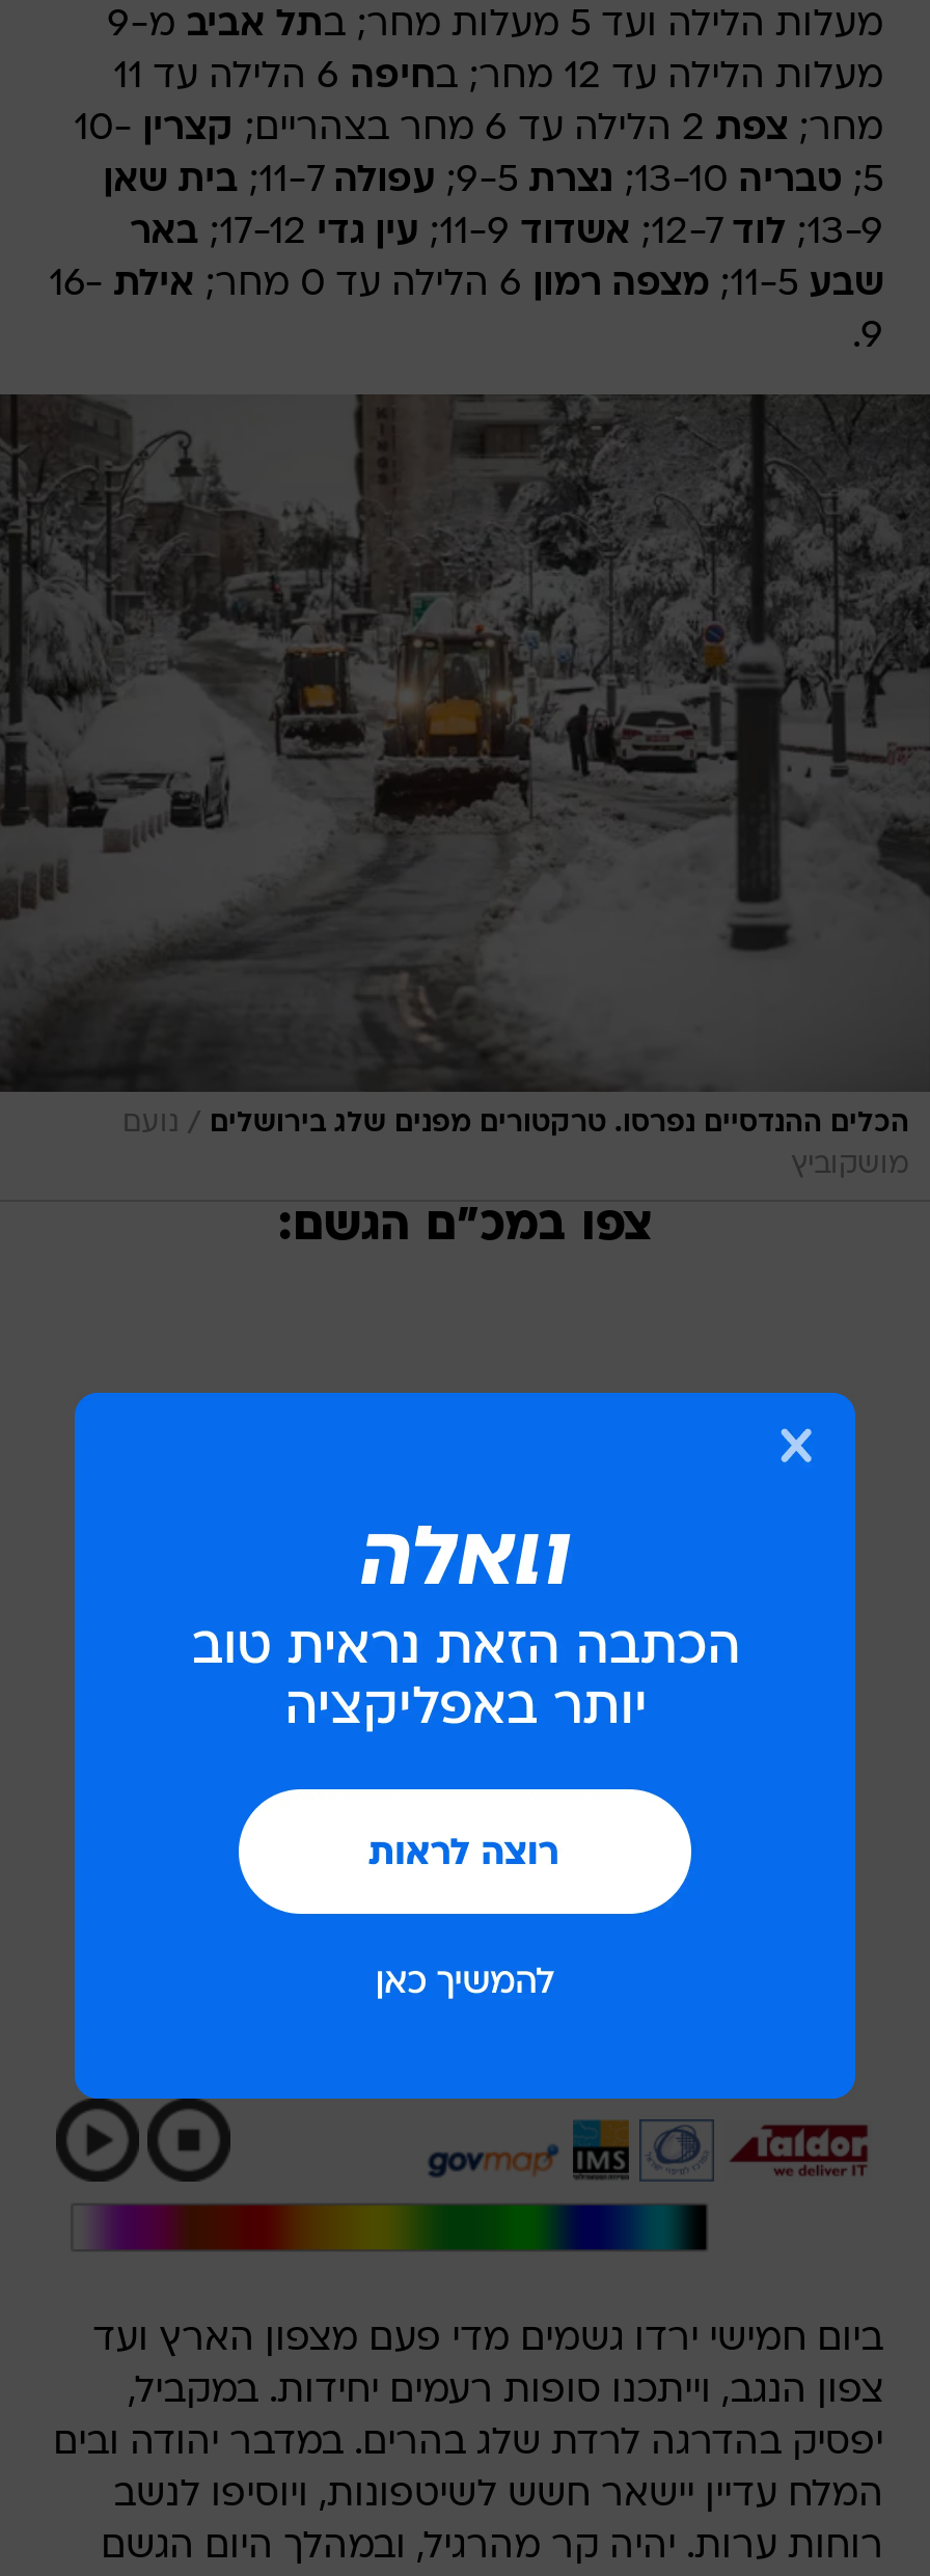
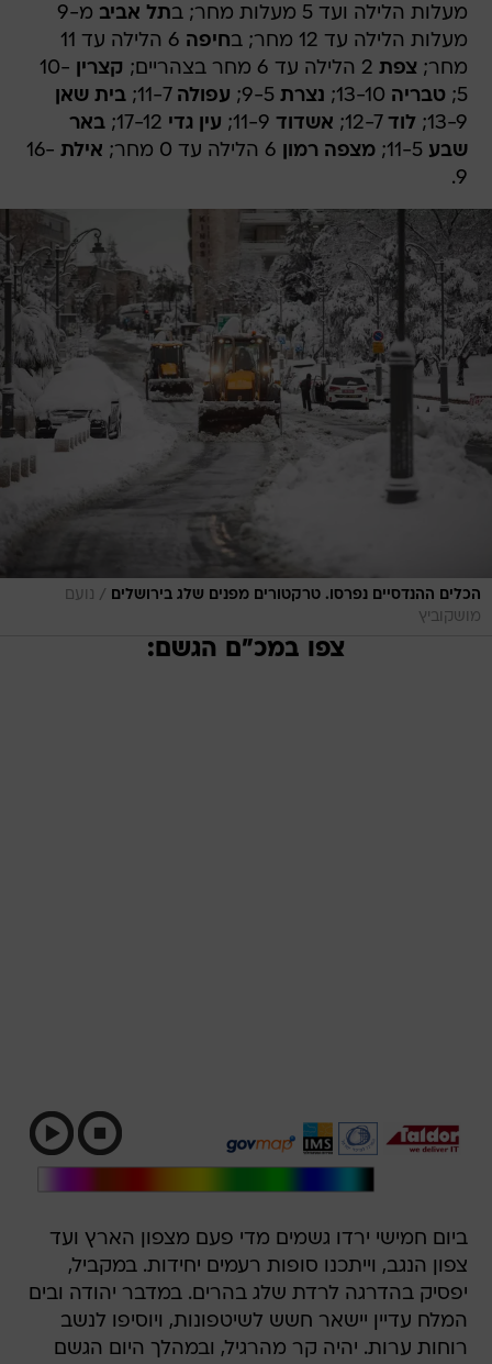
[73,1391,857,2101] [image] -> none

